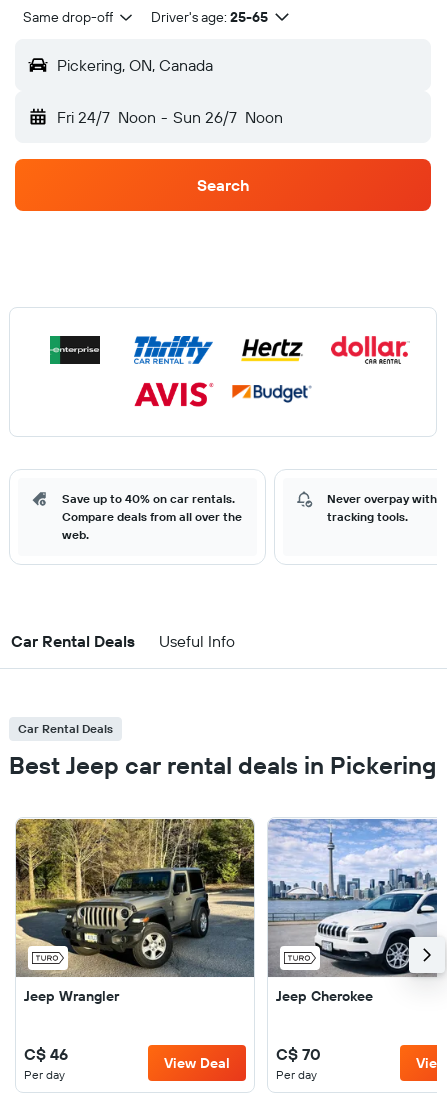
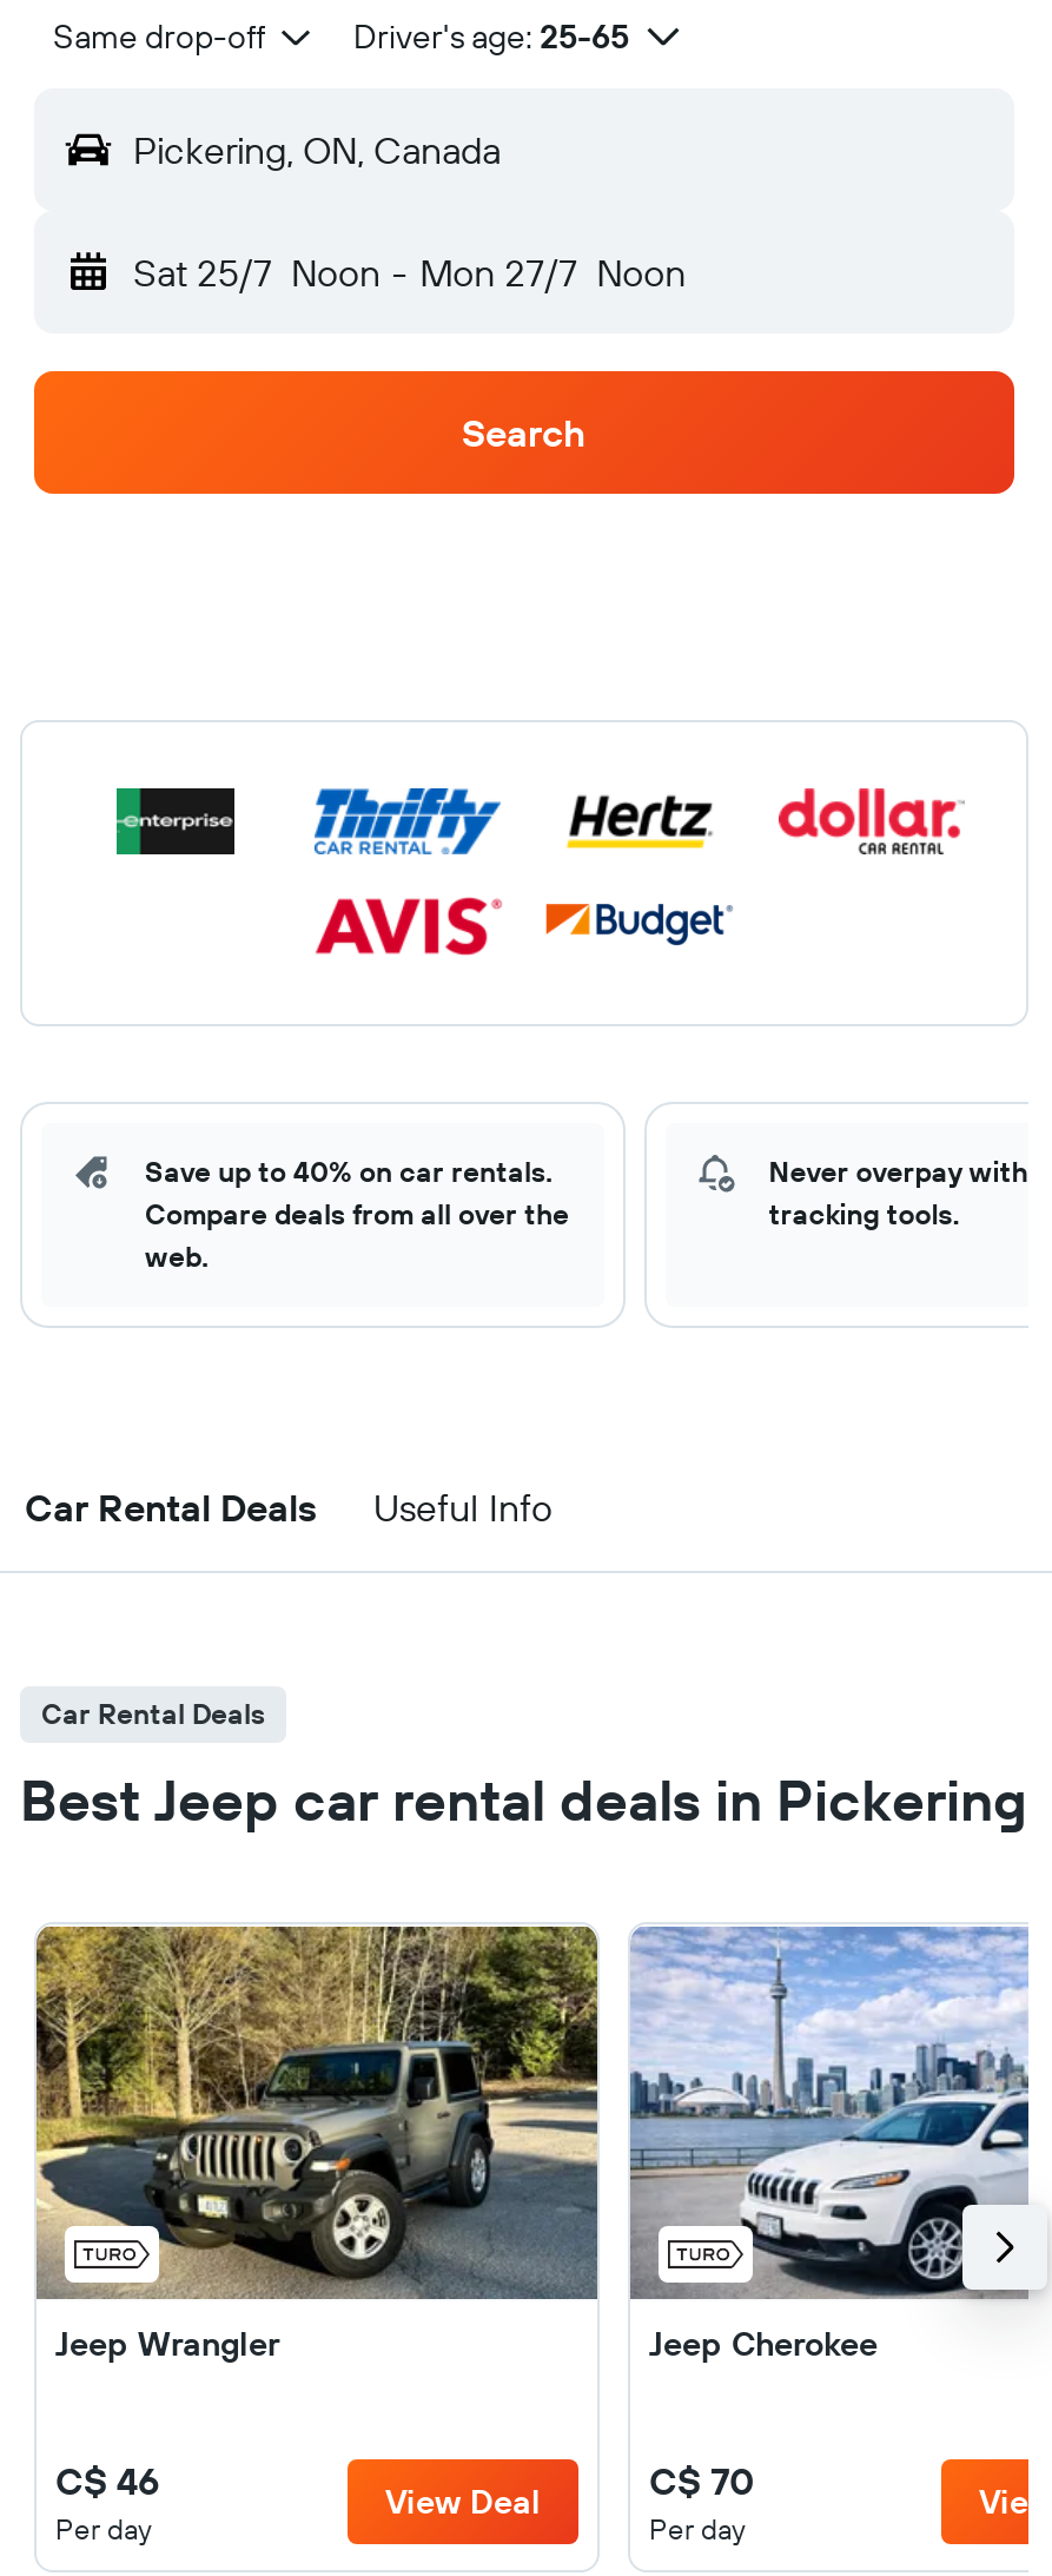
[57,107,283,127] Fri 24/7 Noon - Sun 26/7 Noon -> [133,249,686,296] Sat 25/7 Noon - Mon 27/7 Noon

